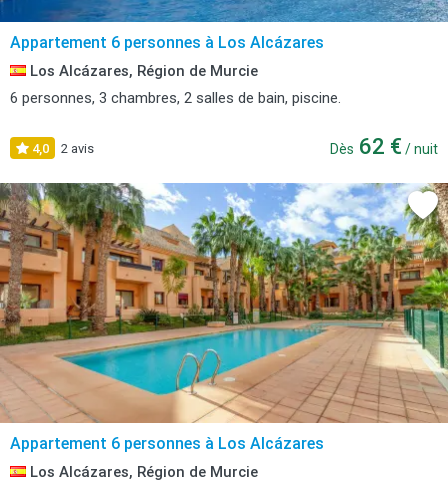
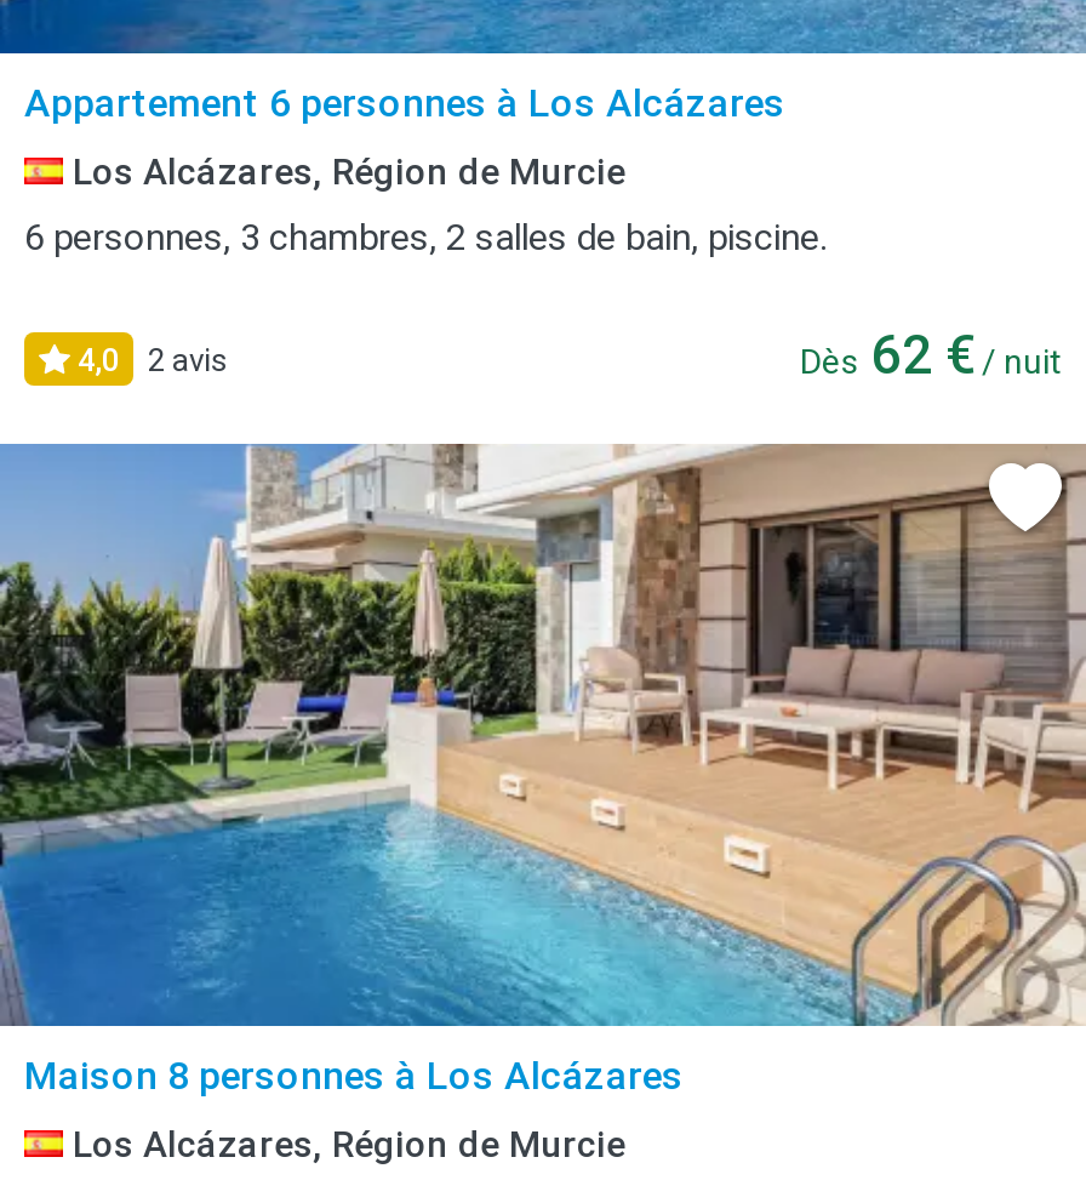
[3,182,445,453] [image] | Appartement 6 personnes à Los Alcázares -> [7,441,1079,1099] [image] | Maison 8 personnes à Los Alcázares

